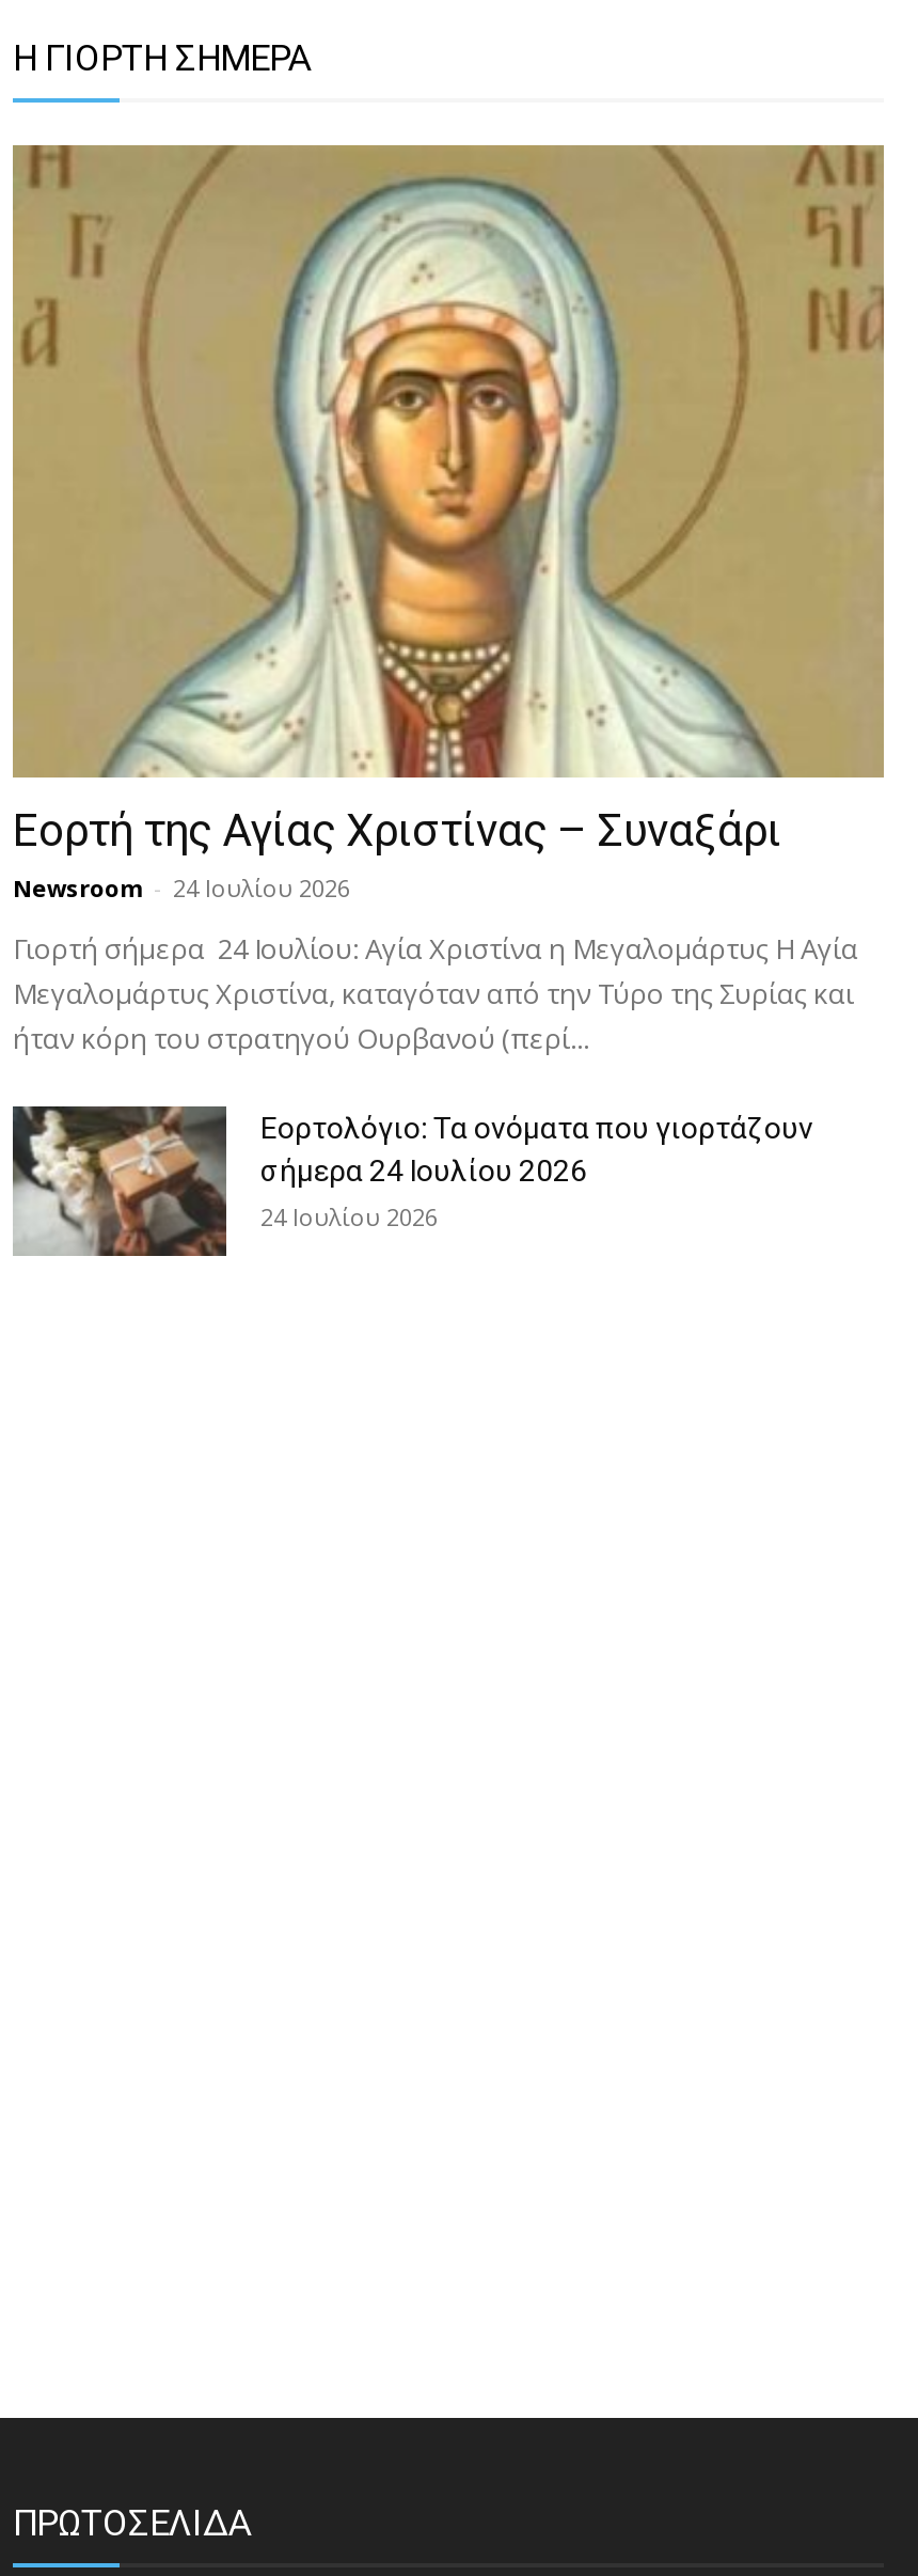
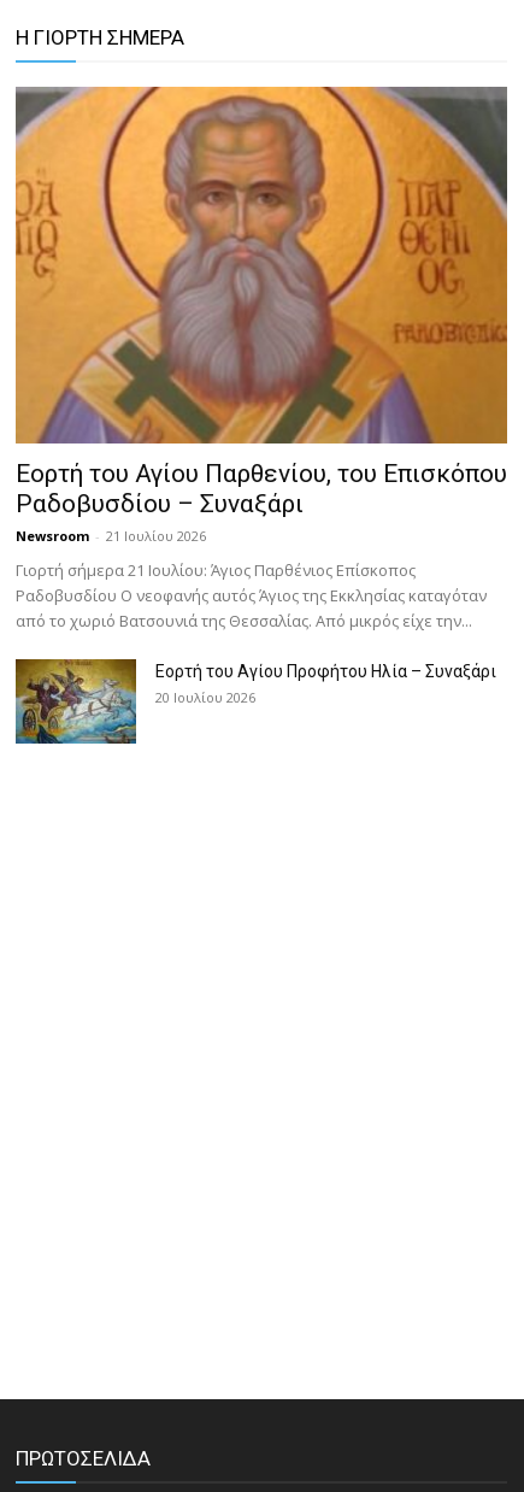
[13,143,886,903] [image] | Εορτή της Αγίας Χριστίνας – Συναξάρι | Newsroom - 24 Ιουλίου 2026 -> [16,86,508,544] [image] | Εορτή του Αγίου Παρθενίου, του Επισκόπου | Ραδοβυσδίου – Συναξάρι | Newsroom - 21 Ιουλίου 2026
[13,929,858,1057] Γιορτή σήμερα 24 Ιουλίου: Αγία Χριστίνα η Μεγαλομάρτυς Η Αγία | Μεγαλομάρτυς Χριστίνα, καταγόταν από την Τύρο της Συρίας και | ήταν κόρη του στρατηγού Ουρβανού (περί... -> [16,559,487,631] Γιορτή σήμερα 21 Ιουλίου: Άγιος Παρθένιος Επίσκοπος | Ραδοβυσδίου Ο νεοφανής αυτός Άγιος της Εκκλησίας καταγόταν | από το χωριό Βατσουνιά της Θεσσαλίας. Από μικρός είχε την...
[13,1110,813,1258] [image] | Εορτολόγιο: Τα ονόματα που γιορτάζουν | σήμερα 24 Ιουλίου 2026 | 24 Ιουλίου 2026 -> [16,658,496,745] [image] | Εορτή του Αγίου Προφήτου Ηλία – Συναξάρι | 20 Ιουλίου 2026

